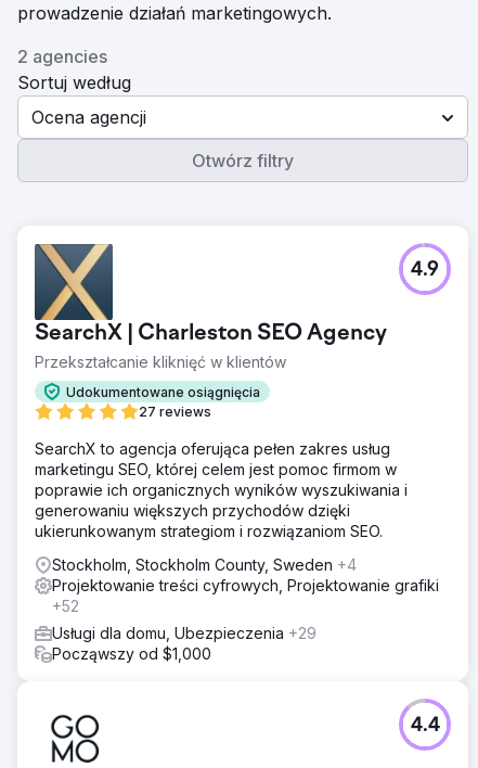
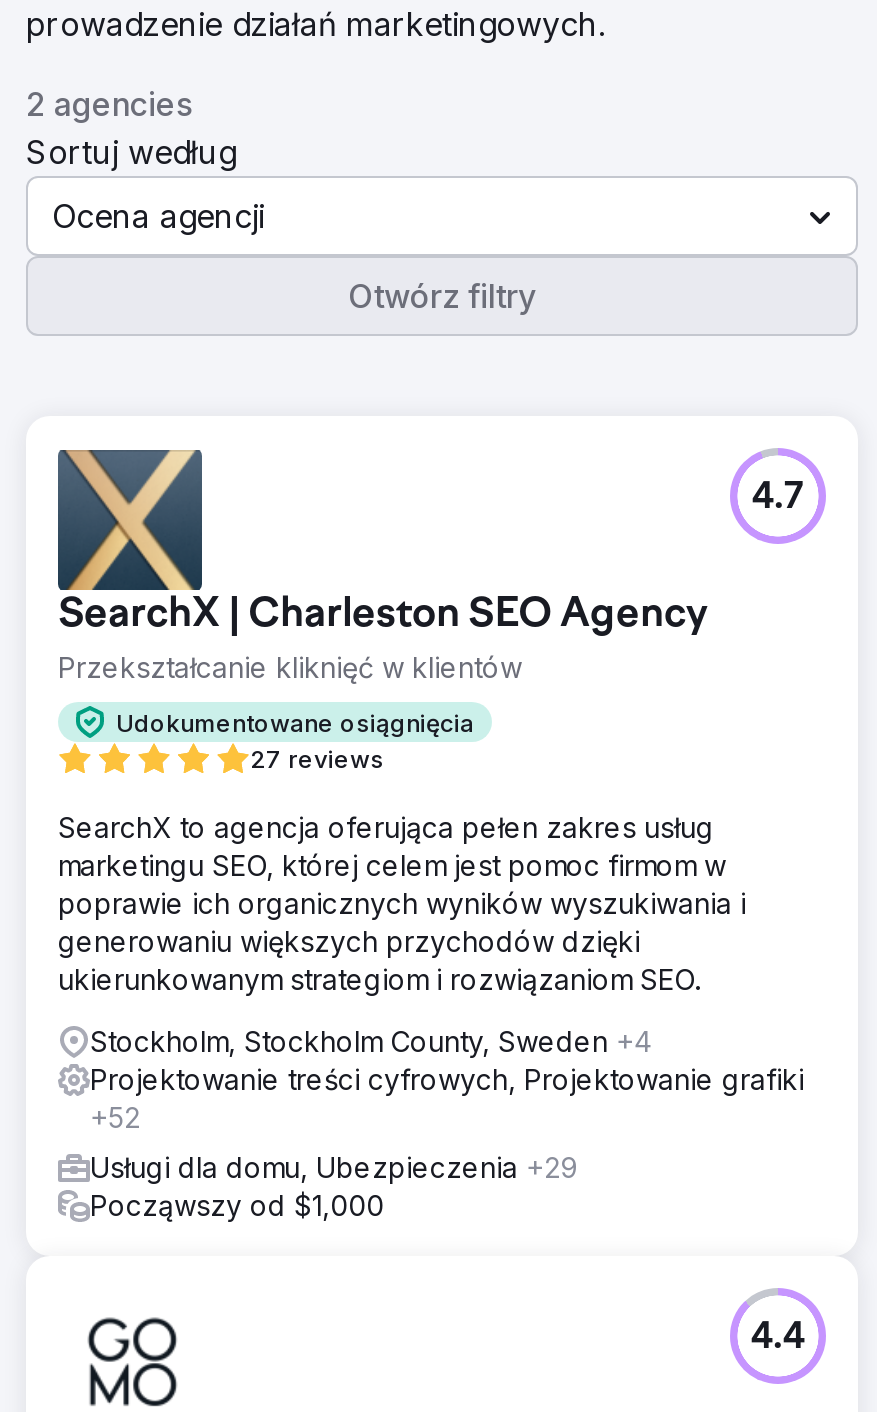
[411,260,439,281] 4.9 -> [752,480,804,518] 4.7

